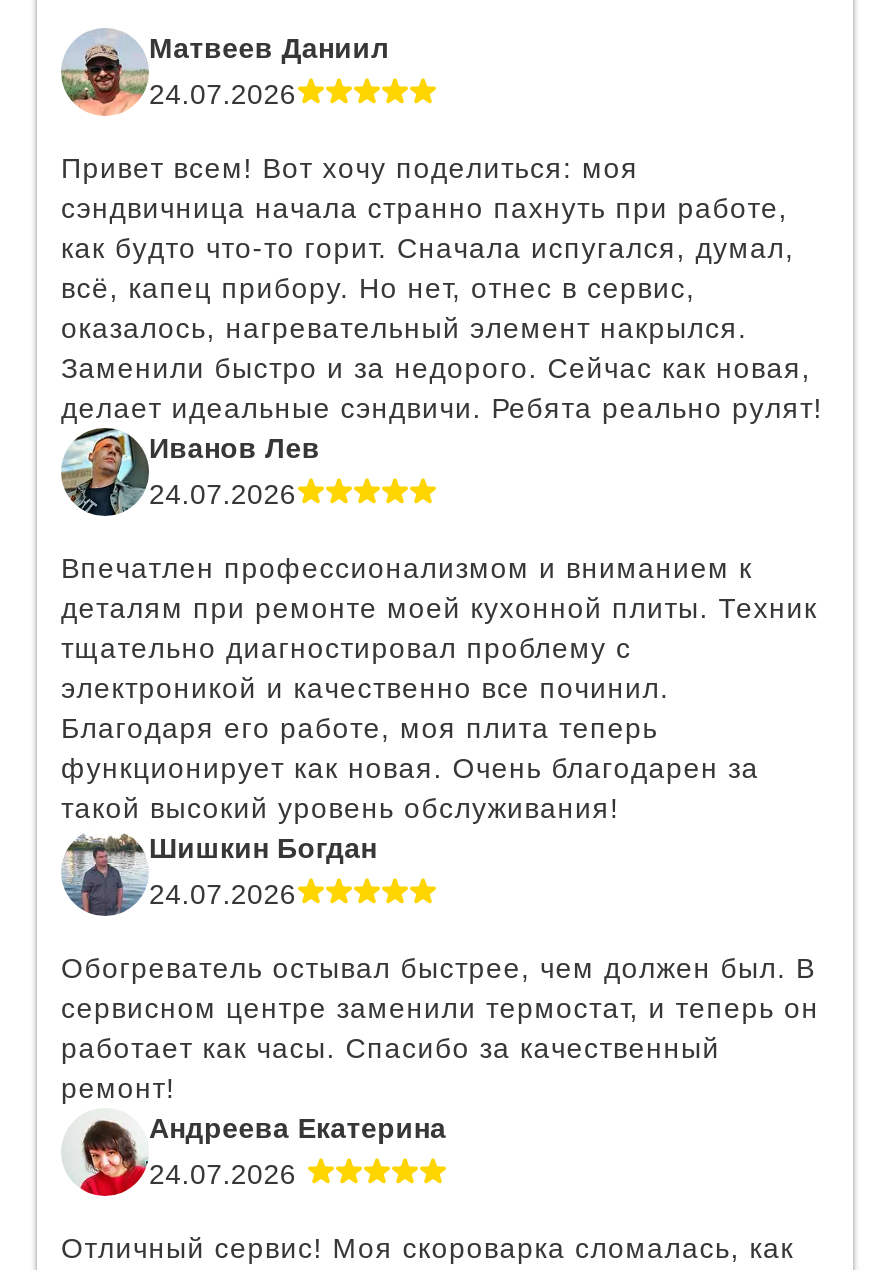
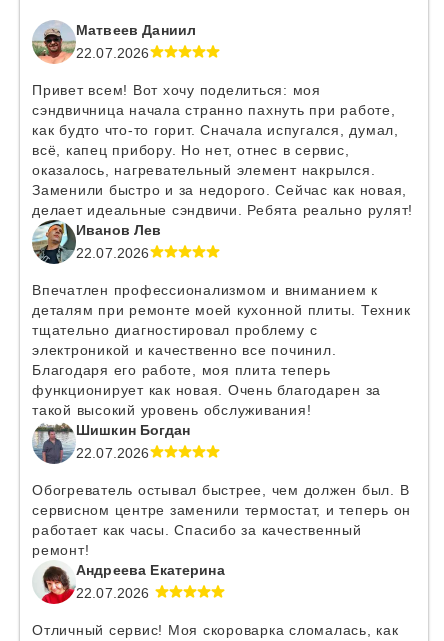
[149,78,296,110] 24.07.2026 -> [76,45,149,61] 22.07.2026
[149,478,296,510] 24.07.2026 -> [76,245,149,261] 22.07.2026
[149,878,296,910] 24.07.2026 -> [76,445,149,461] 22.07.2026
[149,1158,296,1190] 24.07.2026 -> [76,585,149,601] 22.07.2026

